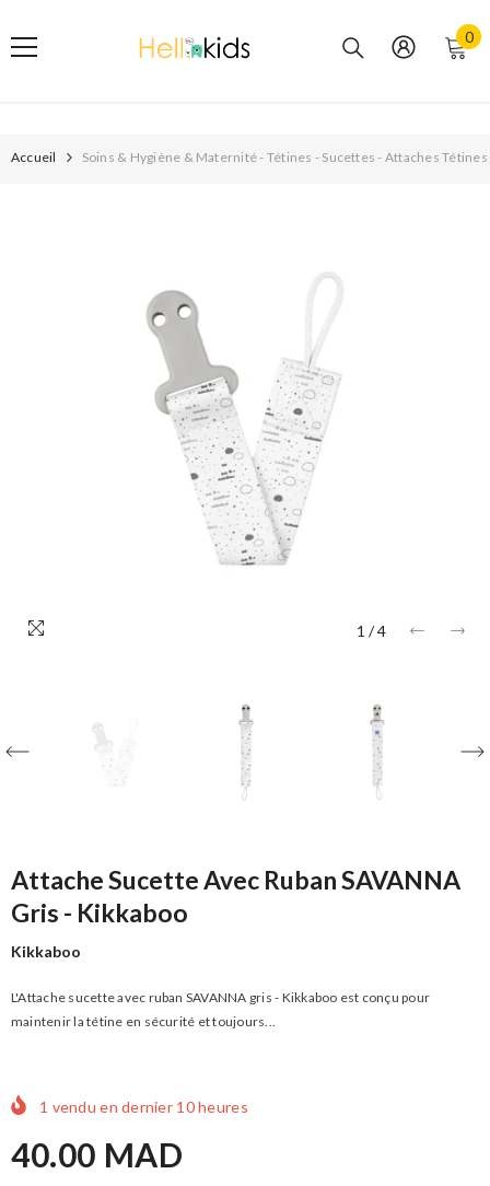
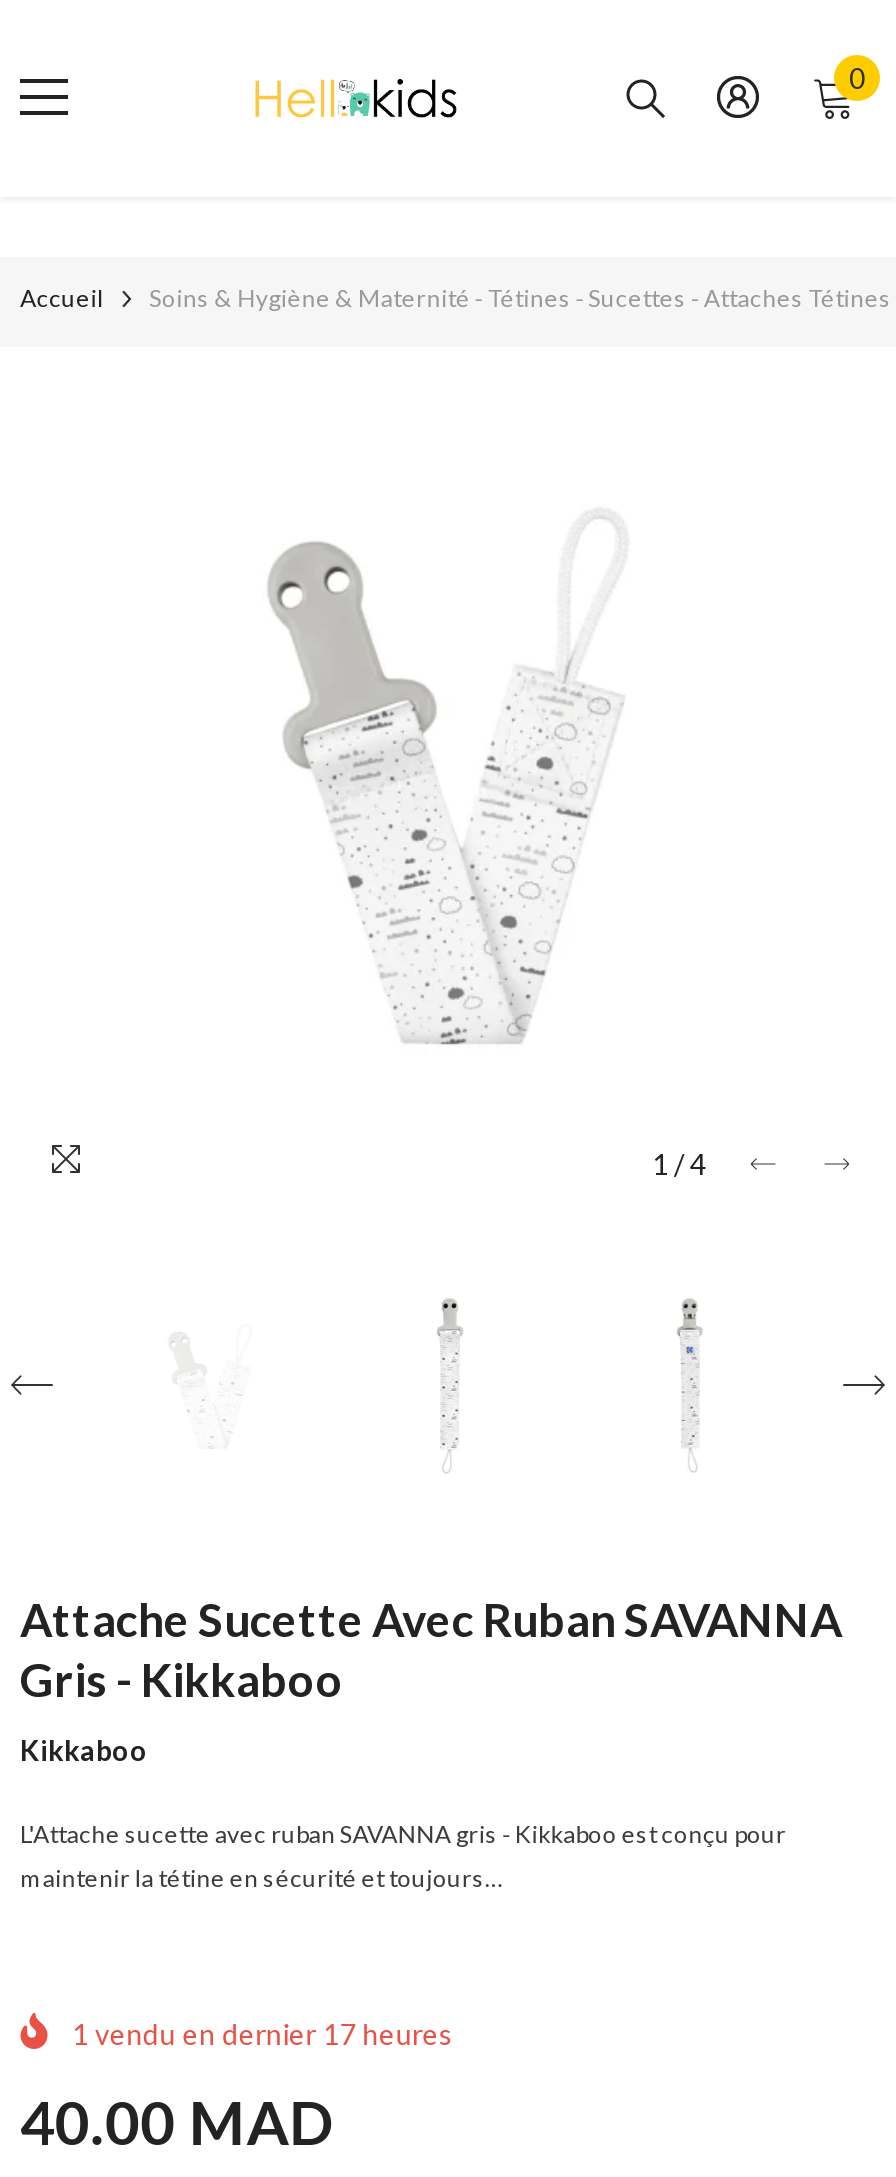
[39,1098,248,1116] 1 vendu en dernier 10 heures -> [72,2017,454,2051] 1 vendu en dernier 17 heures

